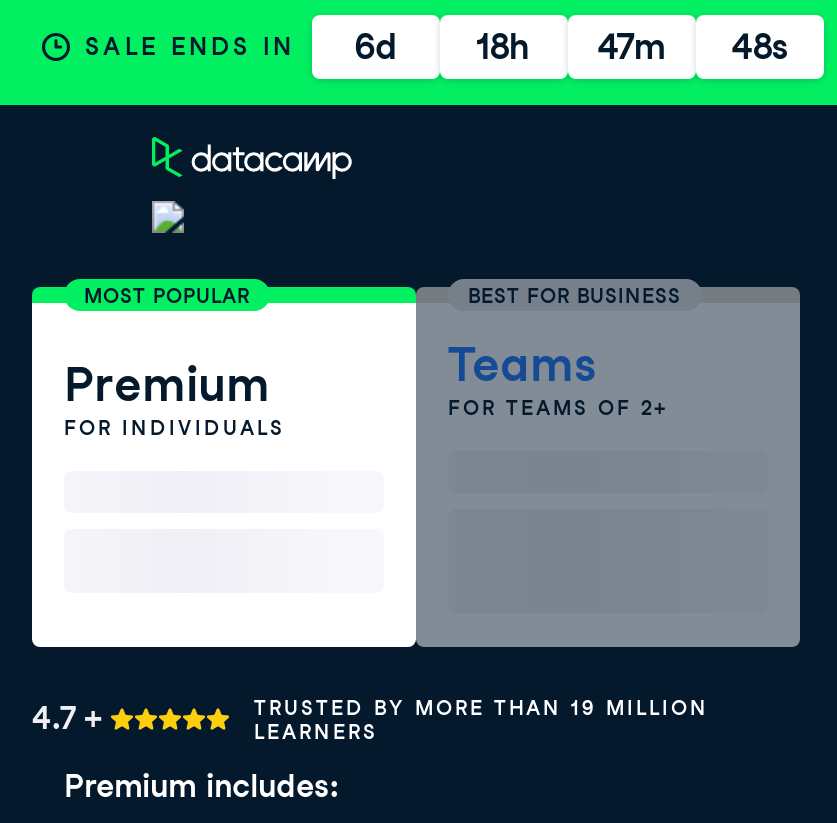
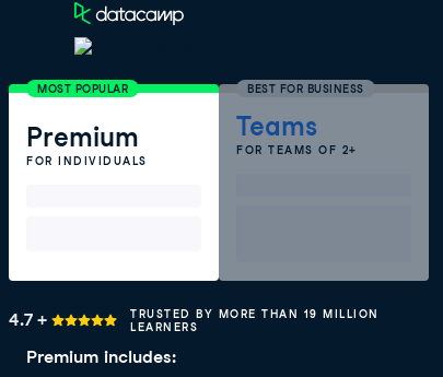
[85,25,786,67] SALE ENDS IN | 6d | 18h | 47m | 48s -> none

